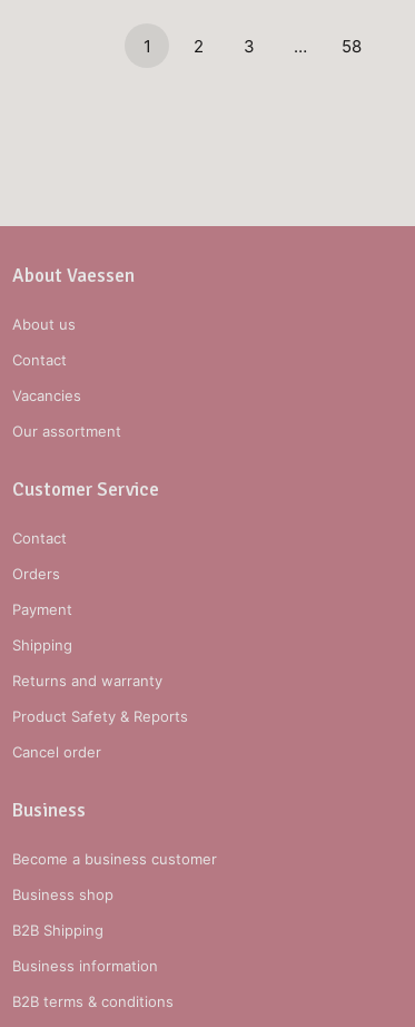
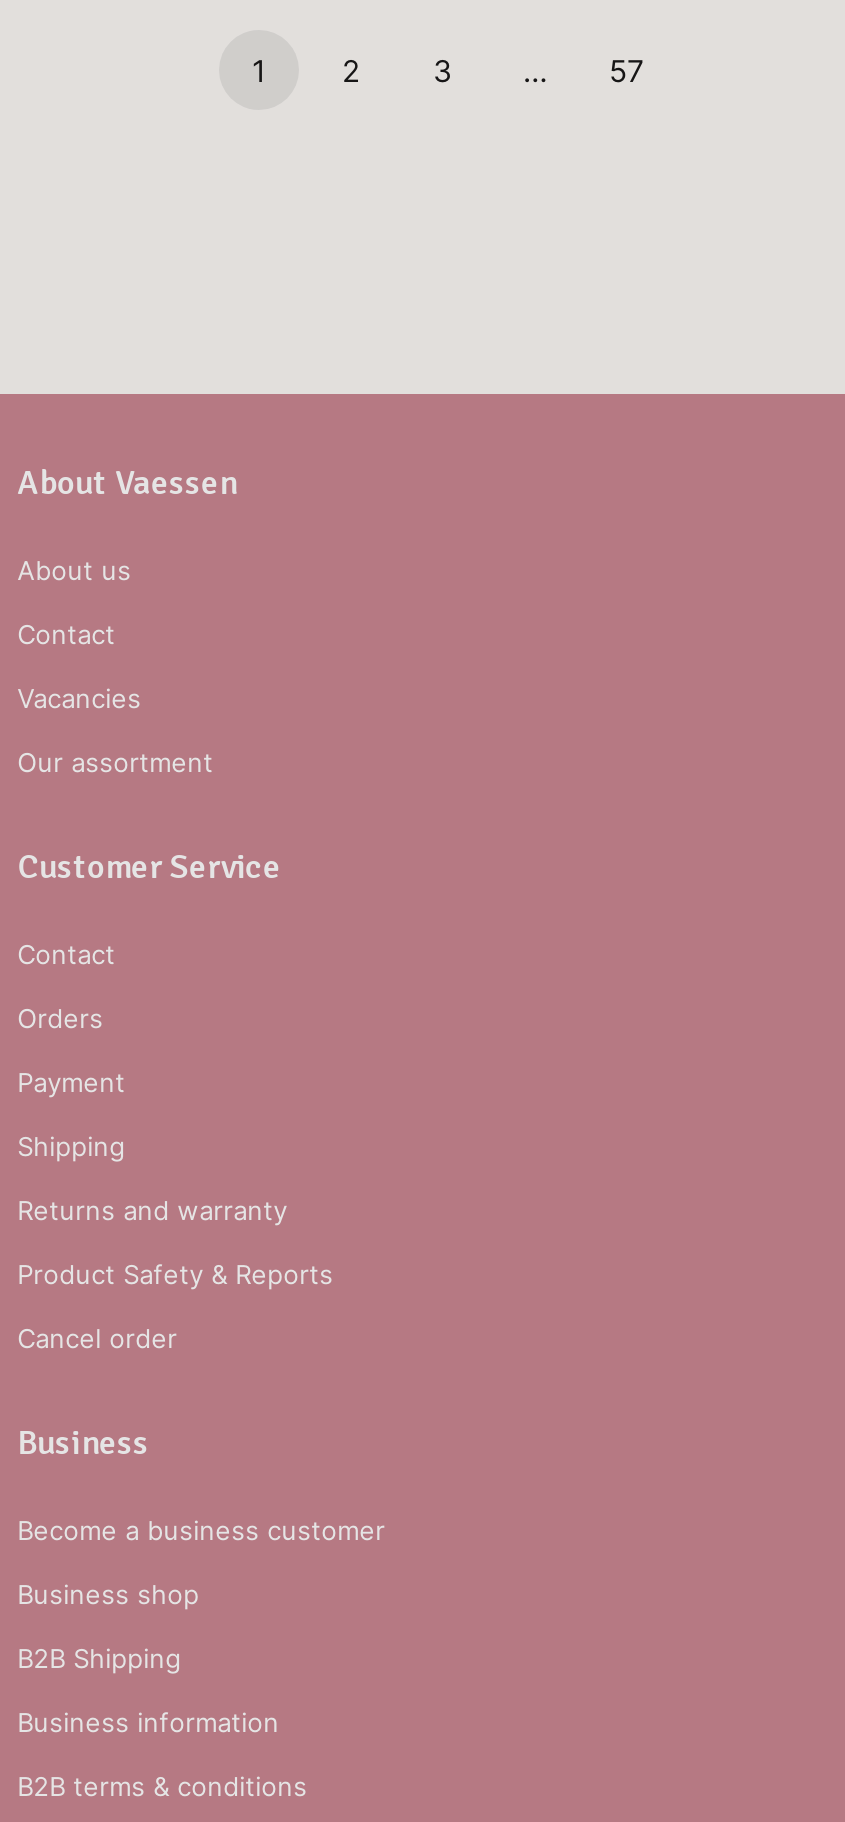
[342,36,362,57] 58 -> [609,52,645,90] 57

